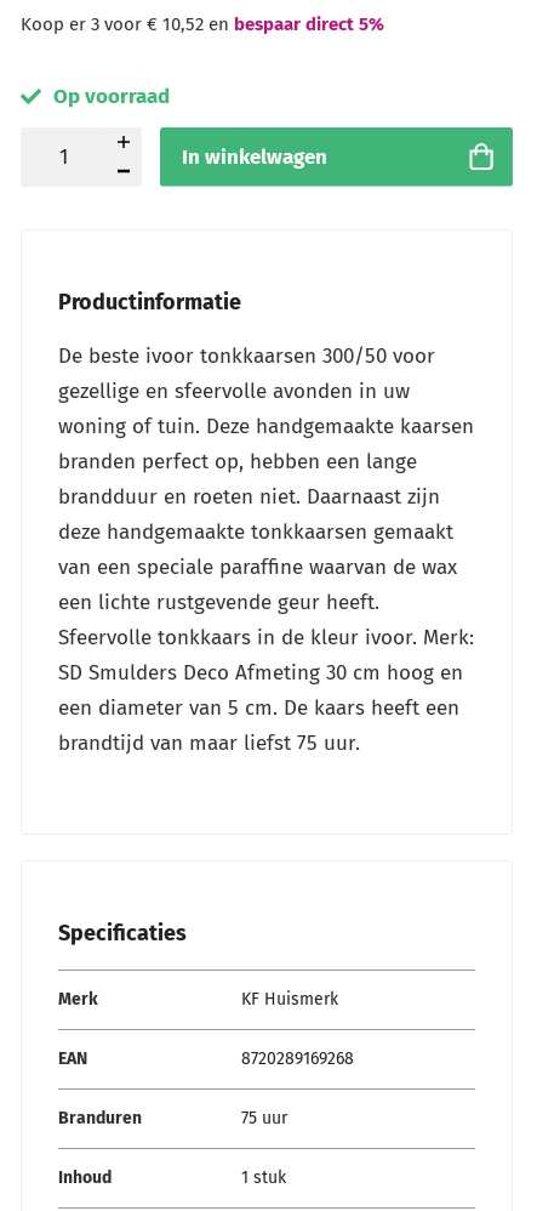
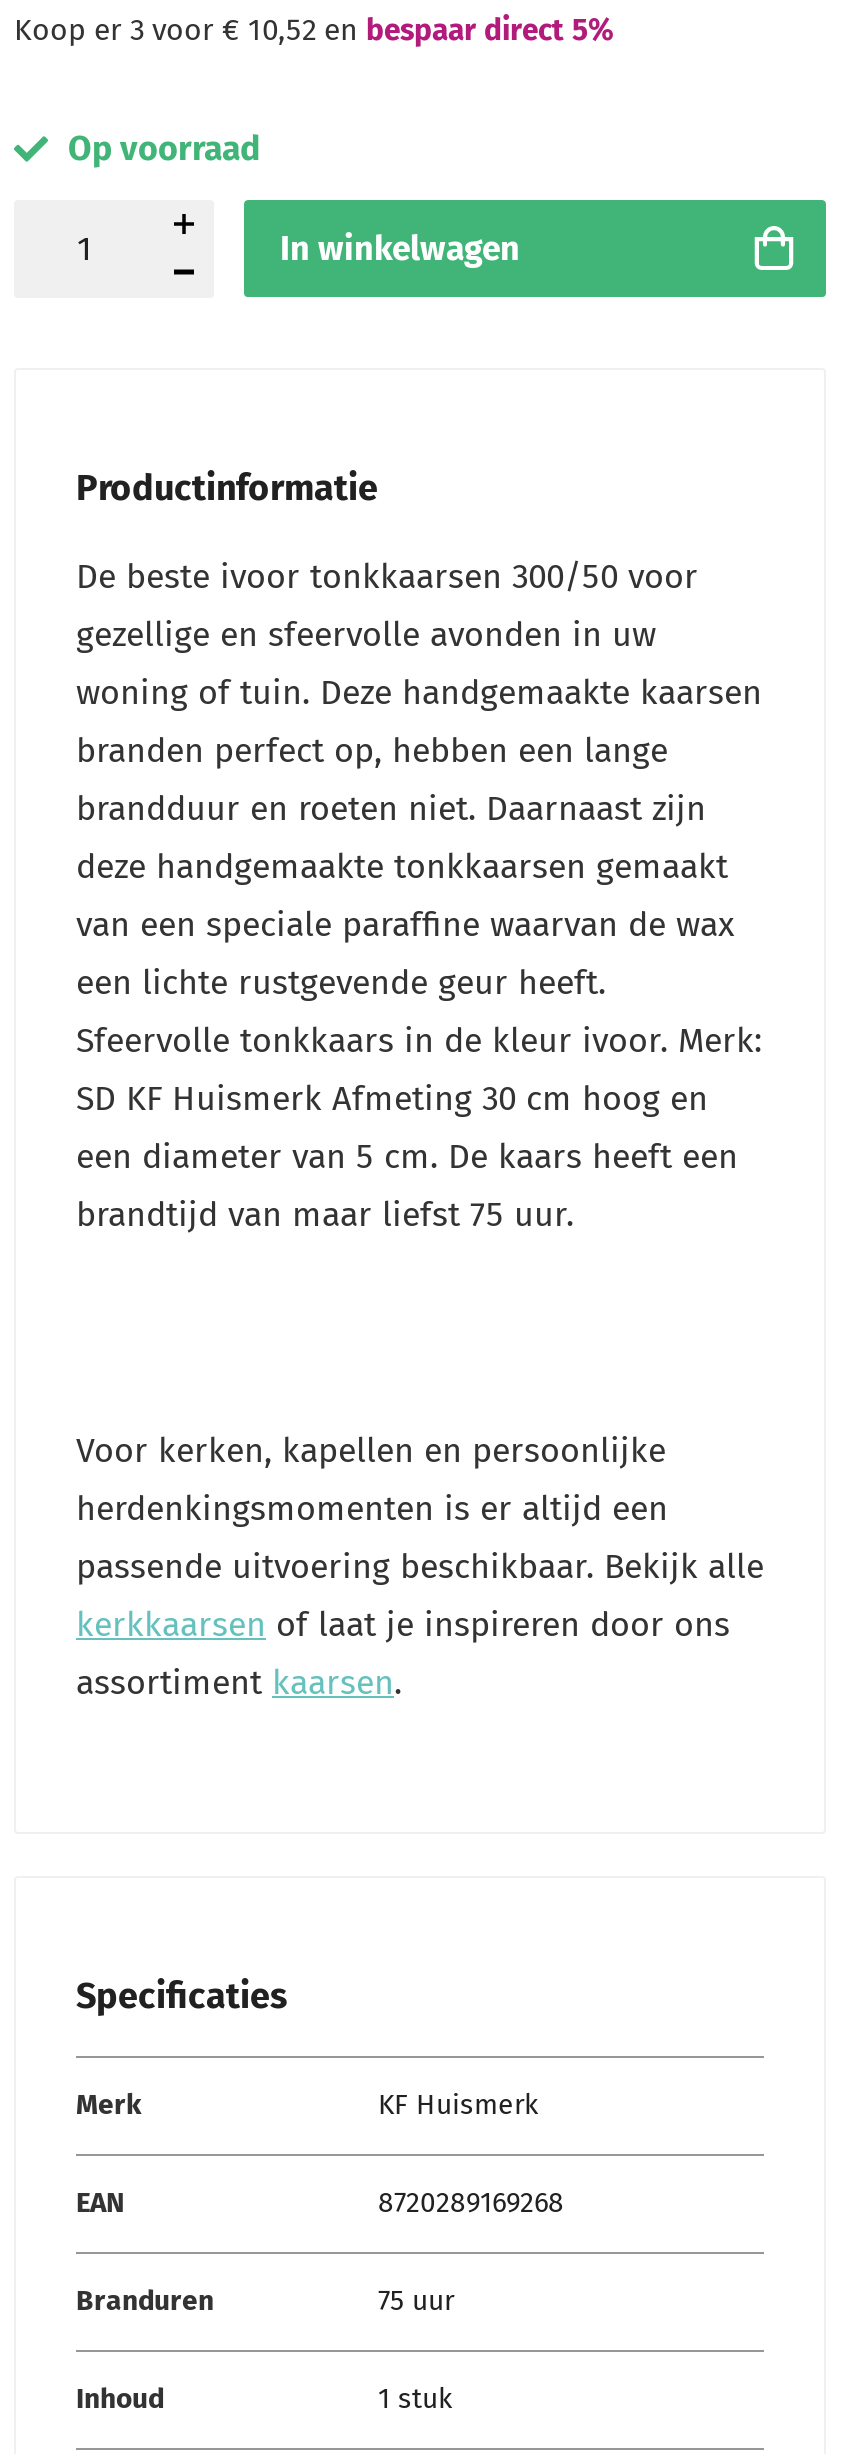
[58,659,463,685] SD Smulders Deco Afmeting 30 cm hoog en -> [76,1077,708,1119] SD KF Huismerk Afmeting 30 cm hoog en
none -> [76,1429,764,1703] Voor kerken, kapellen en persoonlijke | herdenkingsmomenten is er altijd een | passende uitvoering beschikbaar. Bekijk alle | kerkkaarsen of laat je inspireren door ons | assortiment kaarsen.

